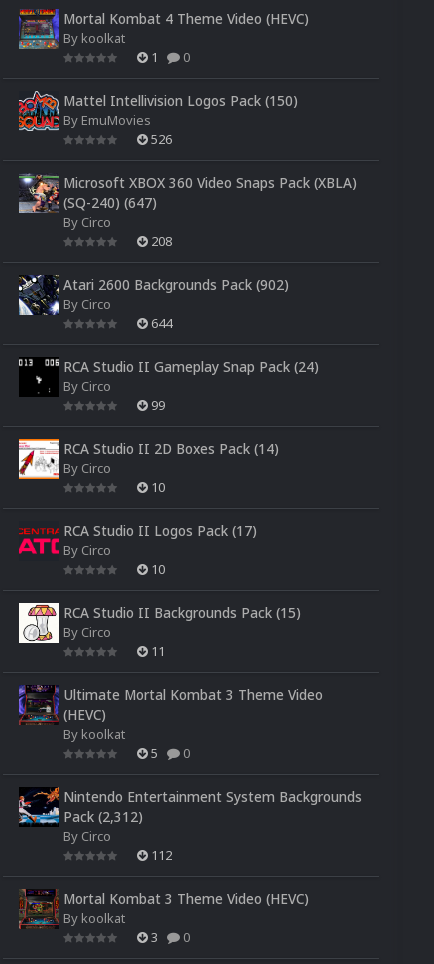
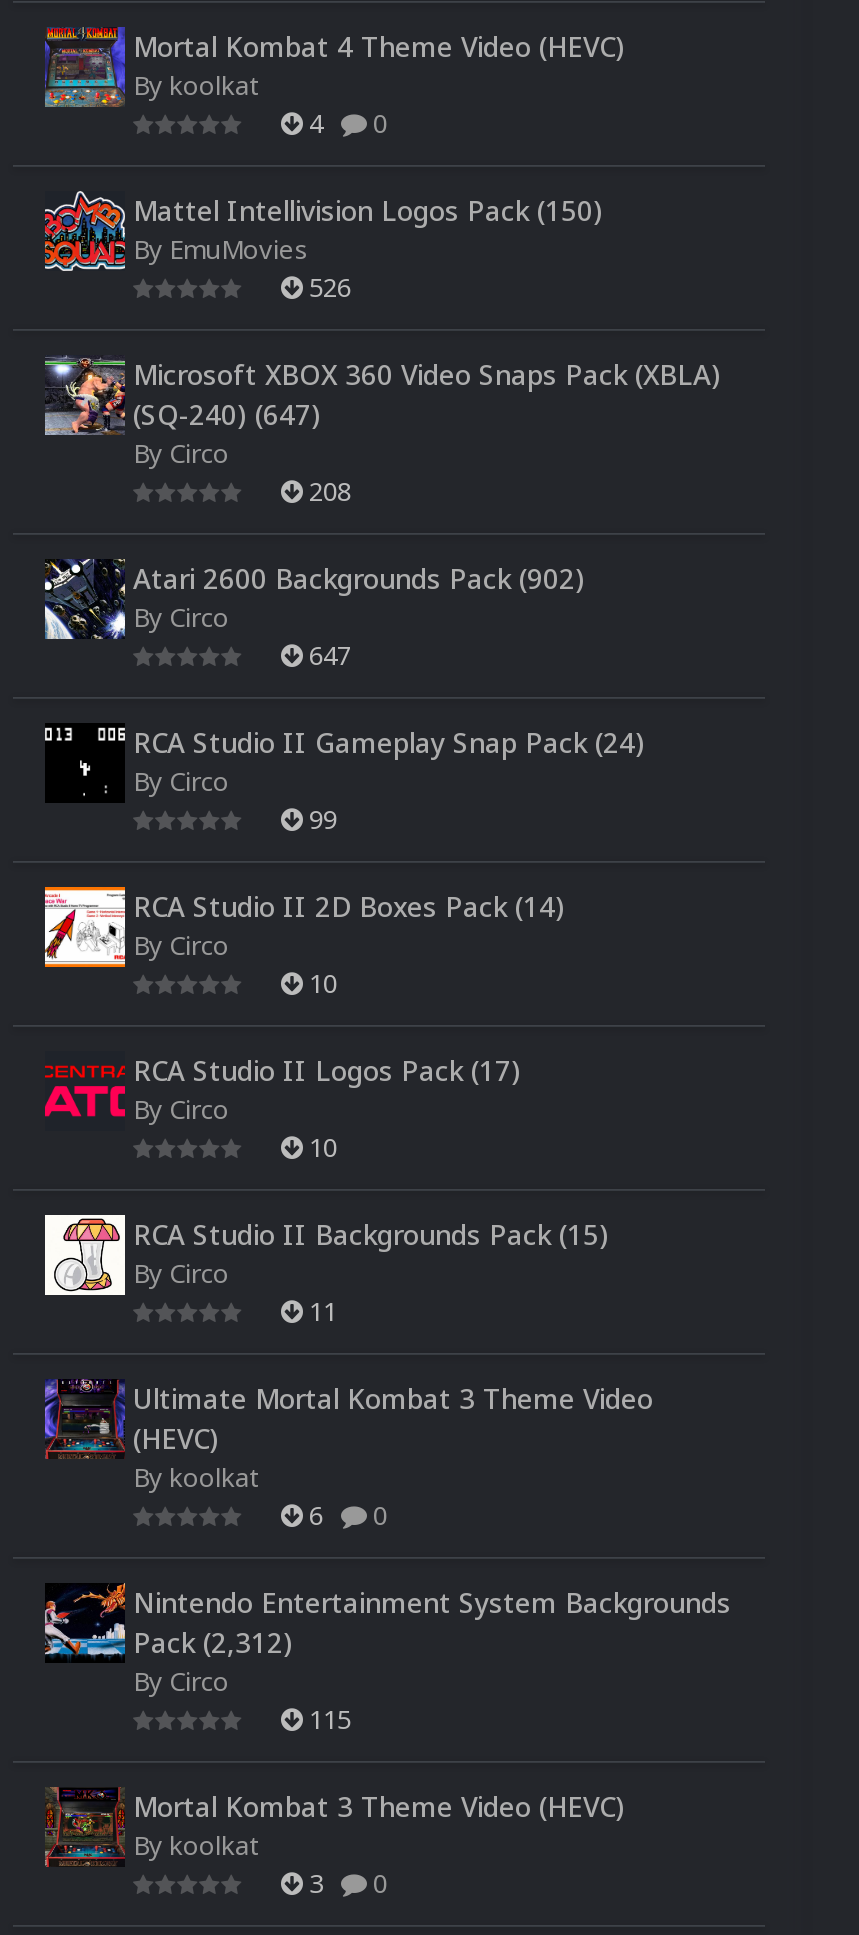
[148,48,190,66] 1 0 -> [303,106,387,142] 4 0
[148,314,172,332] 644 -> [303,638,351,674] 647
[148,744,190,762] 5 0 -> [303,1498,387,1534] 6 0
[148,846,172,864] 112 -> [303,1702,351,1738] 115

